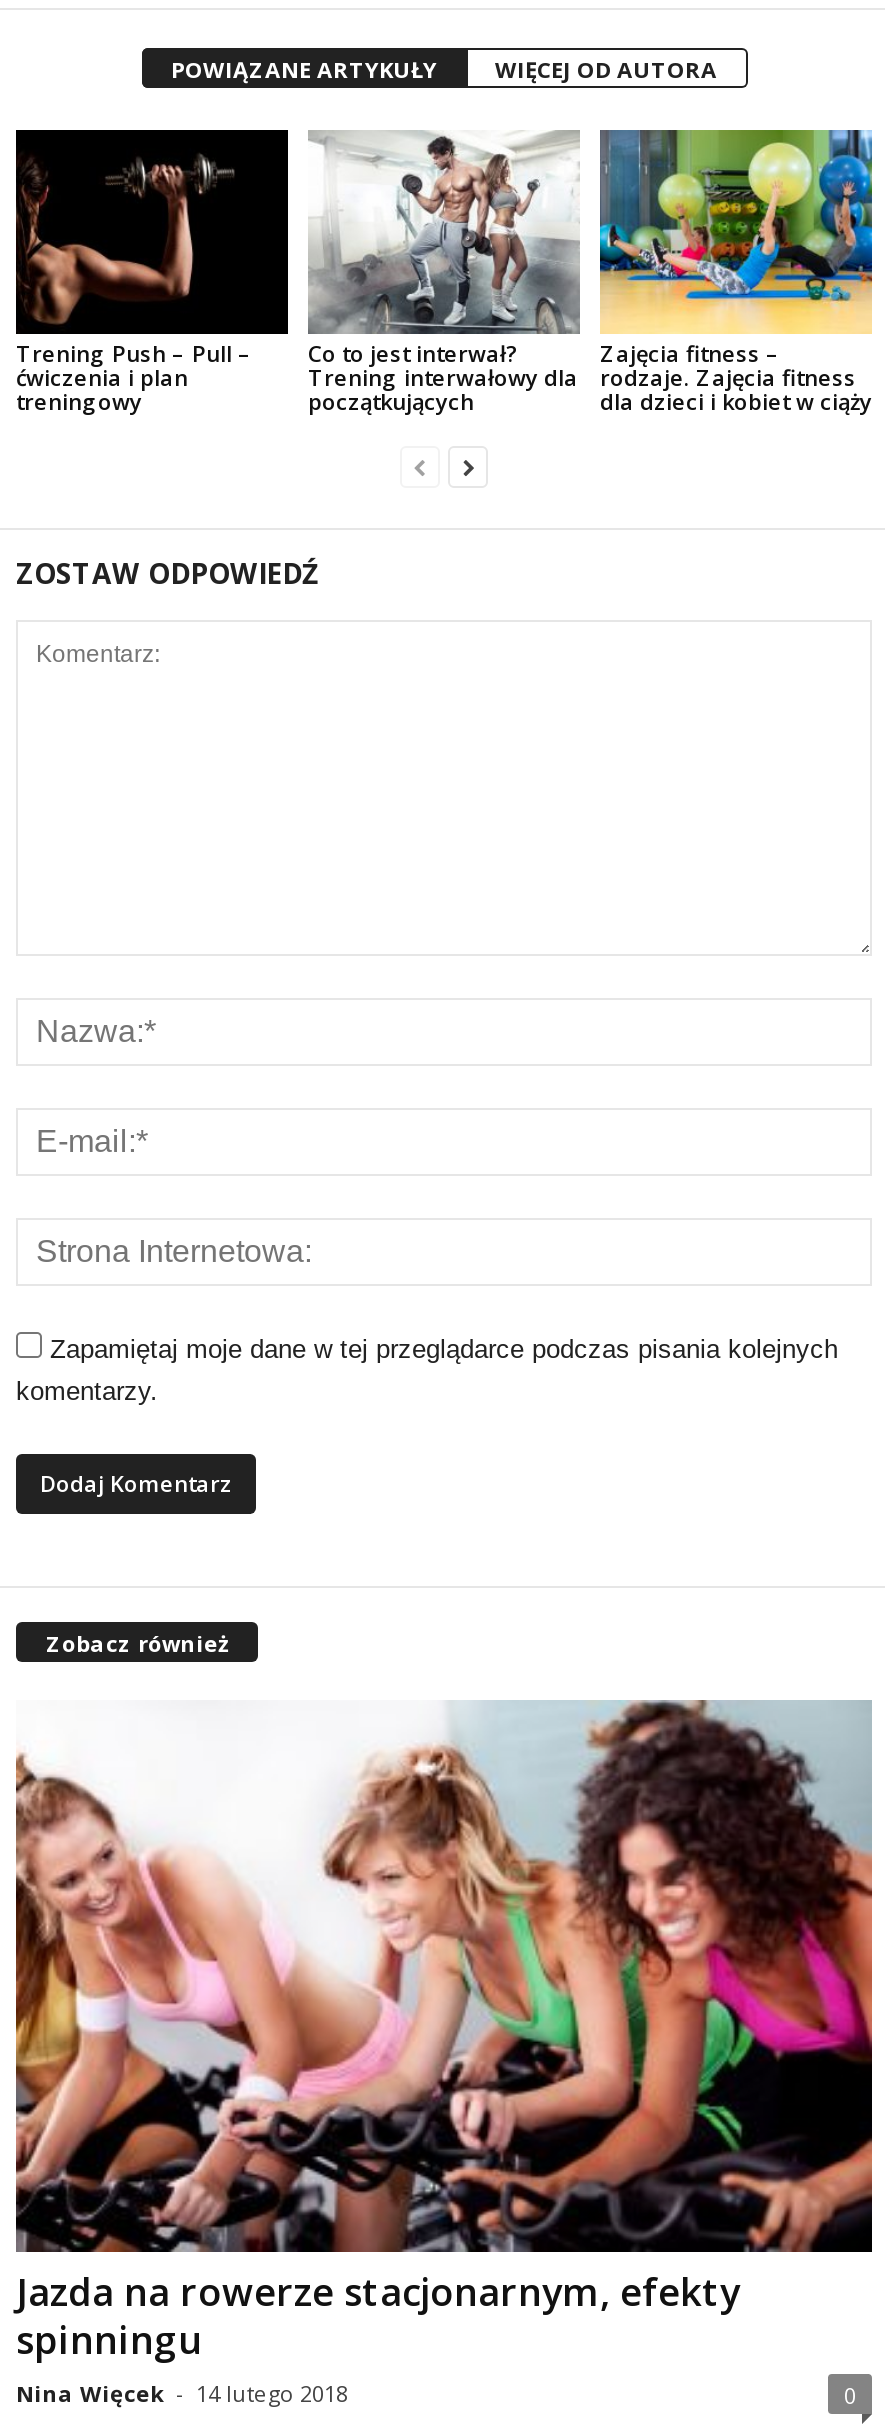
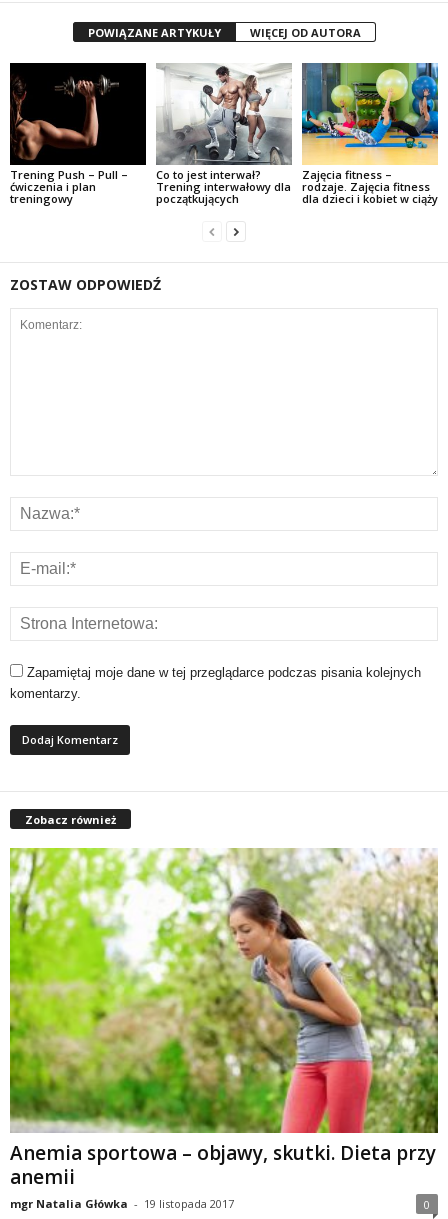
[14,1700,874,2407] [image] | Jazda na rowerze stacjonarnym, efekty | spinningu | Nina Więcek - 14 lutego 2018 -> [9,847,439,1211] [image] | Anemia sportowa – objawy, skutki. Dieta przy | anemii | mgr Natalia Główka - 19 listopada 2017

